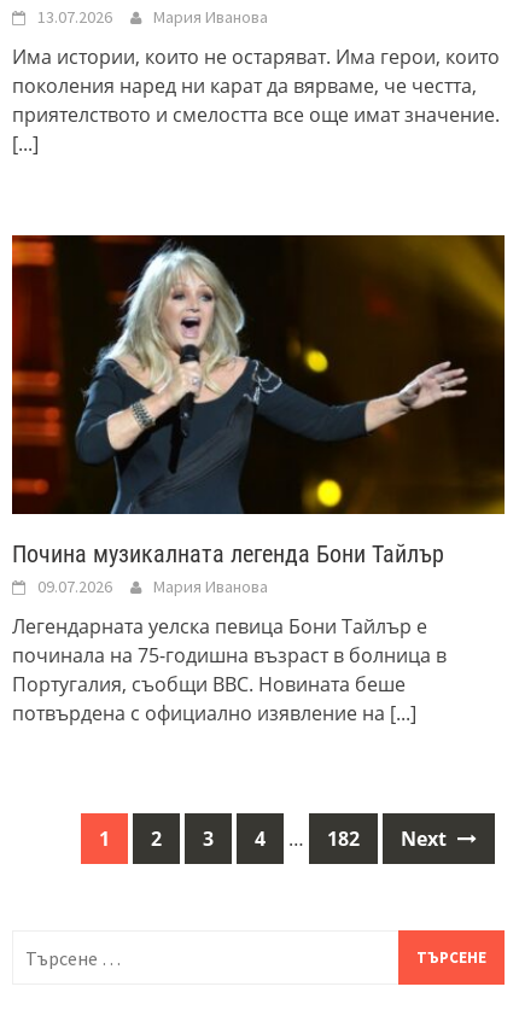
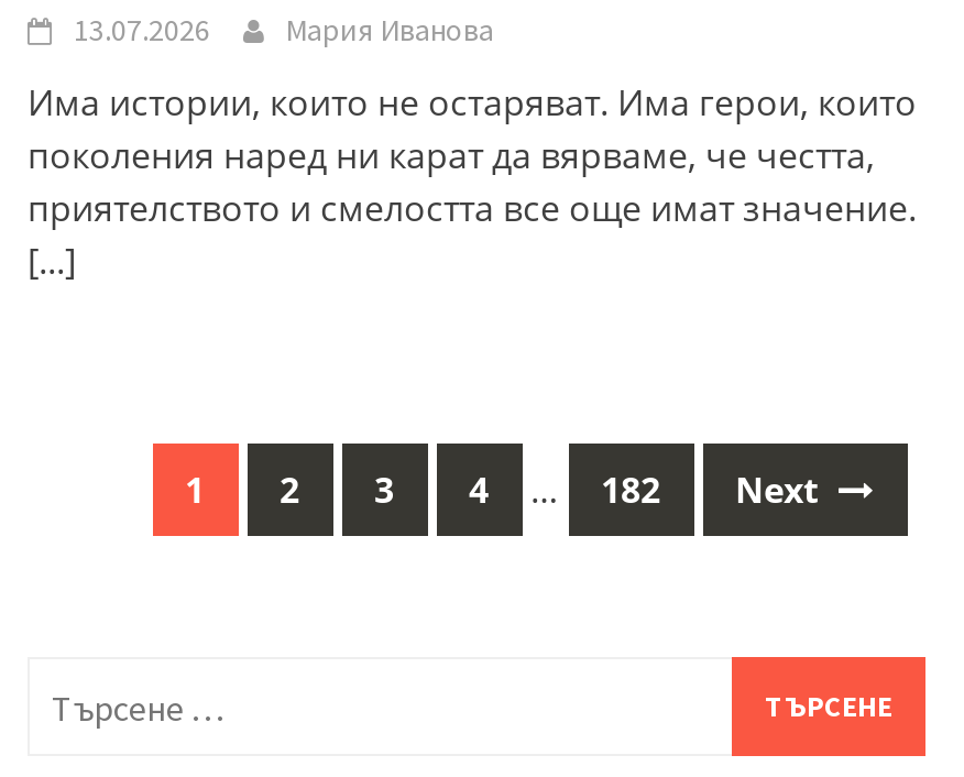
[11,234,506,727] [image] | Почина музикалната легенда Бони Тайлър | 09.07.2026 | Мария Иванова | Легендарната уелска певица Бони Тайлър е | починала на 75-годишна възраст в болница в | Португалия, съобщи BBC. Новината беше | потвърдена с официално изявление на [...] -> none

